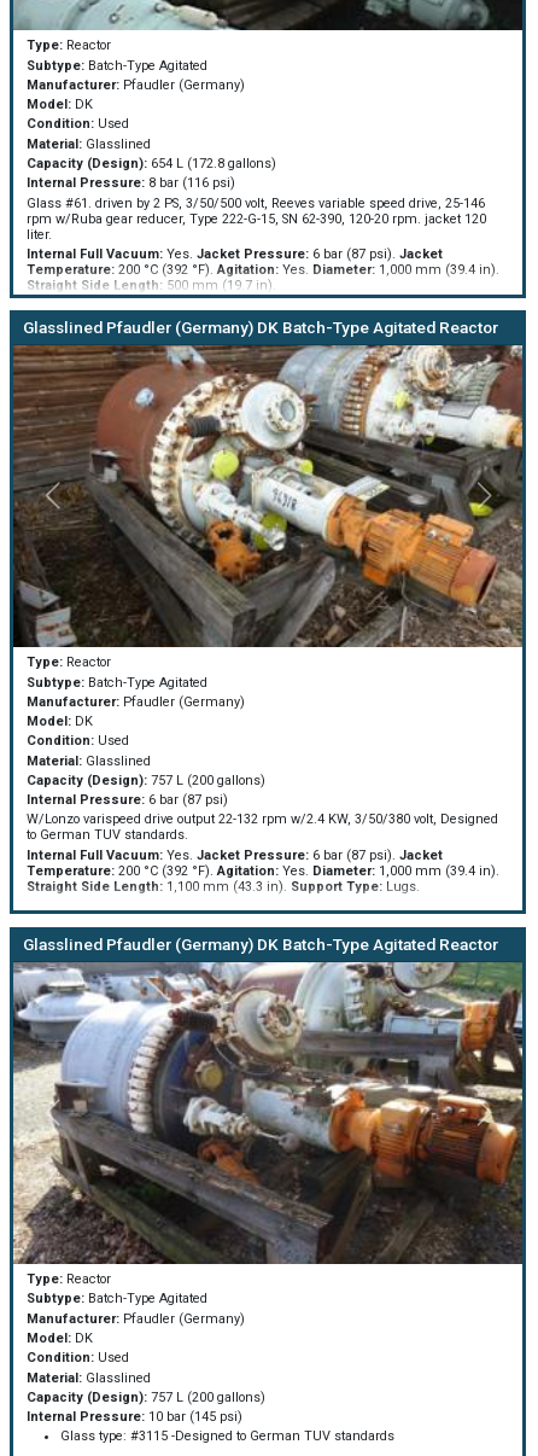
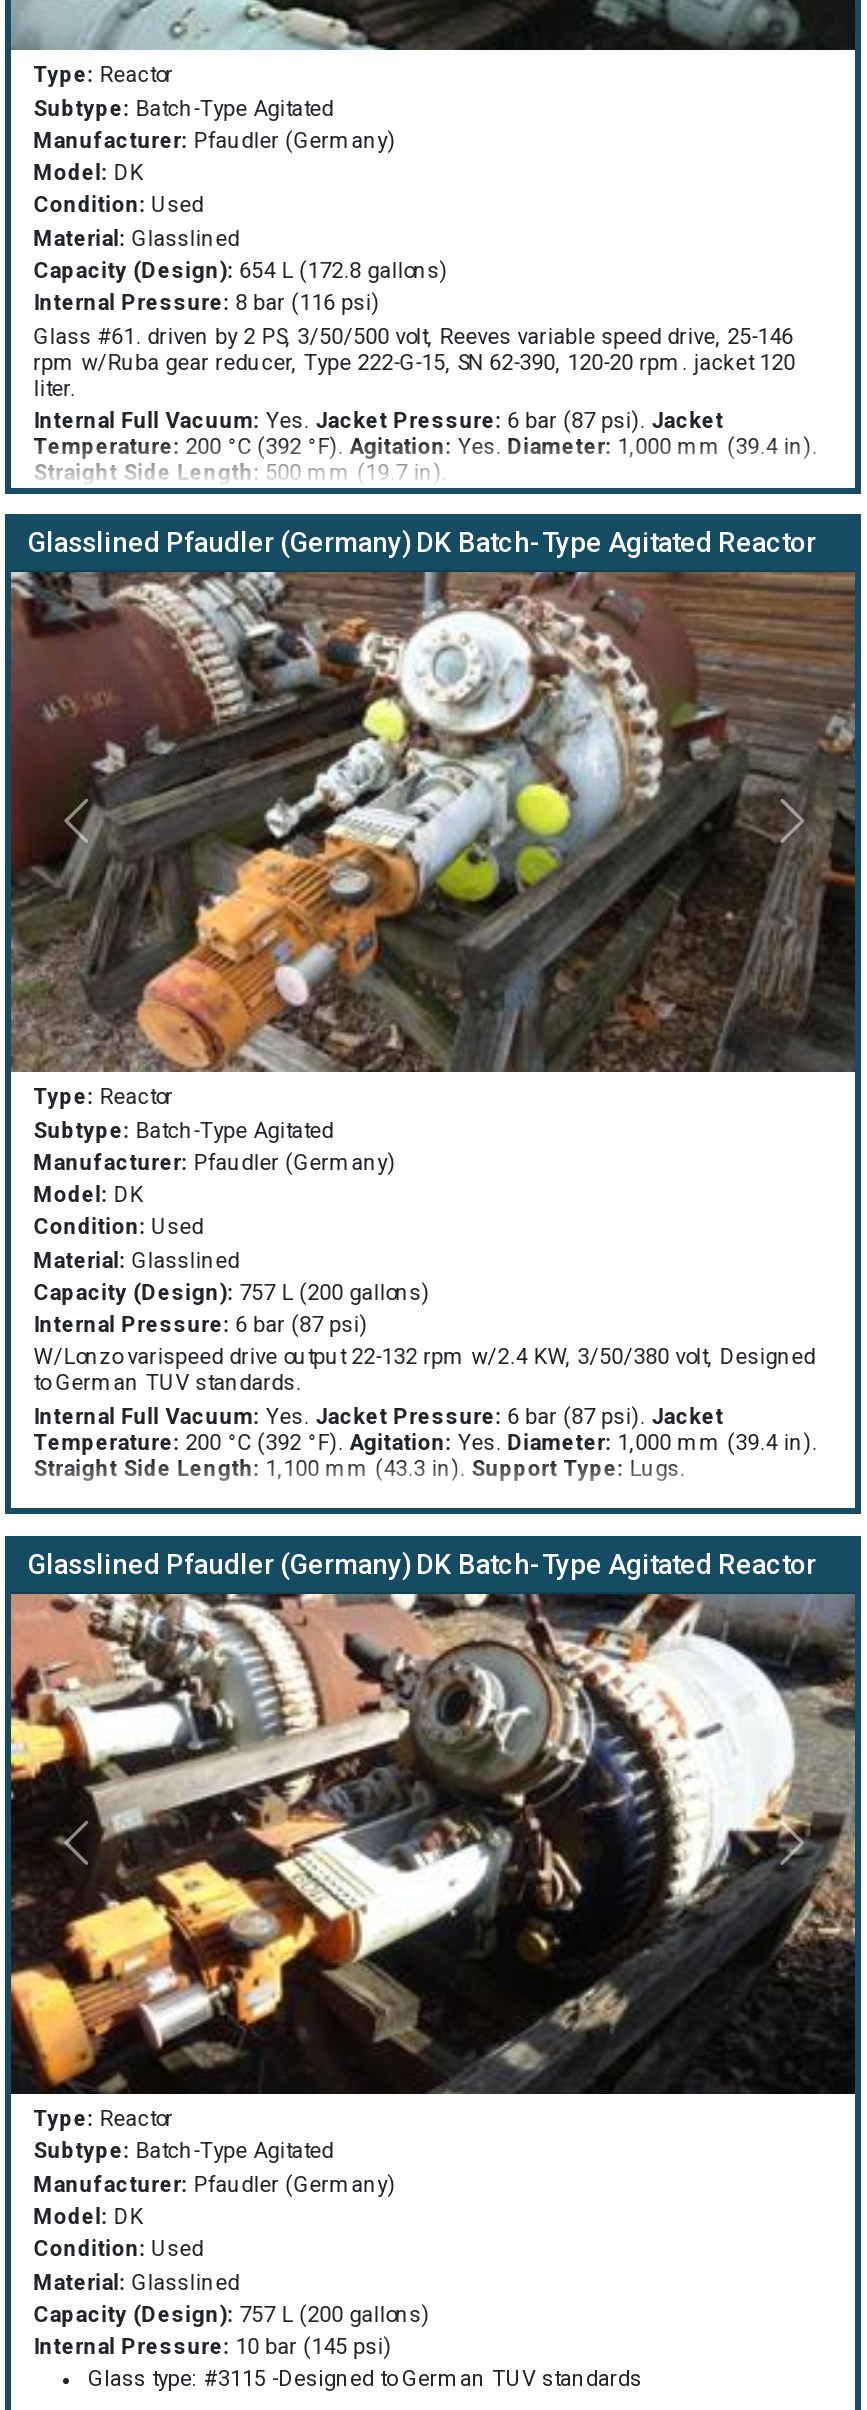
[12,344,524,648] [image] -> [9,570,857,1074] [image]
[12,961,524,1265] [image] -> [9,1592,857,2094] [image]

